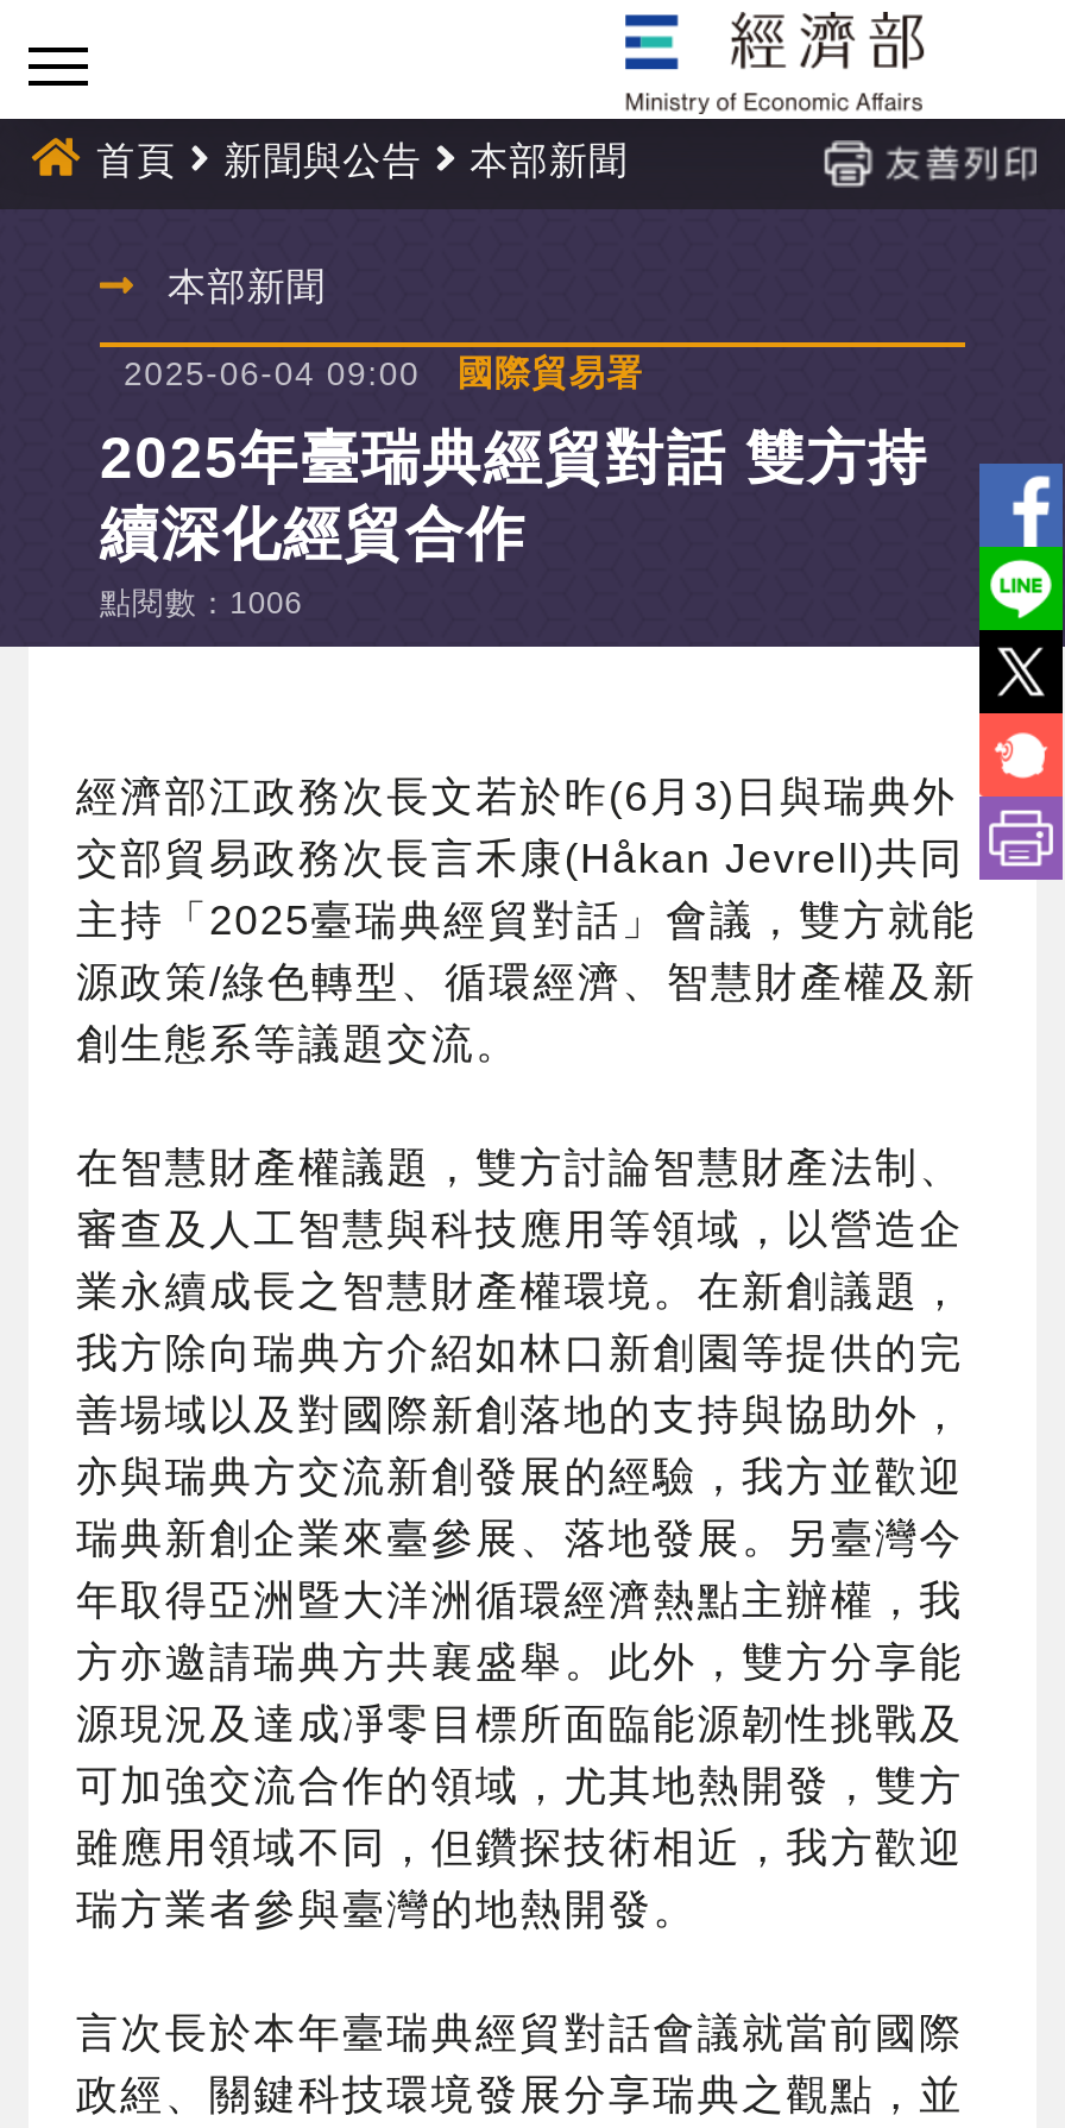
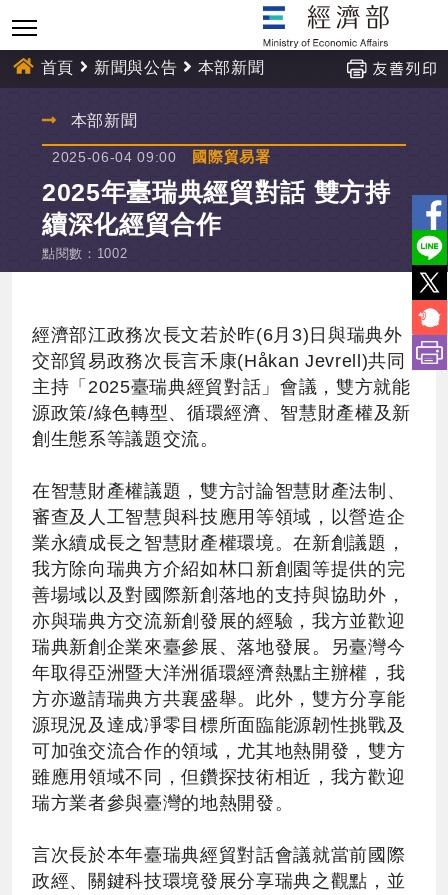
[100,585,303,621] 點閱數：1006 -> [42,246,127,261] 點閱數：1002

